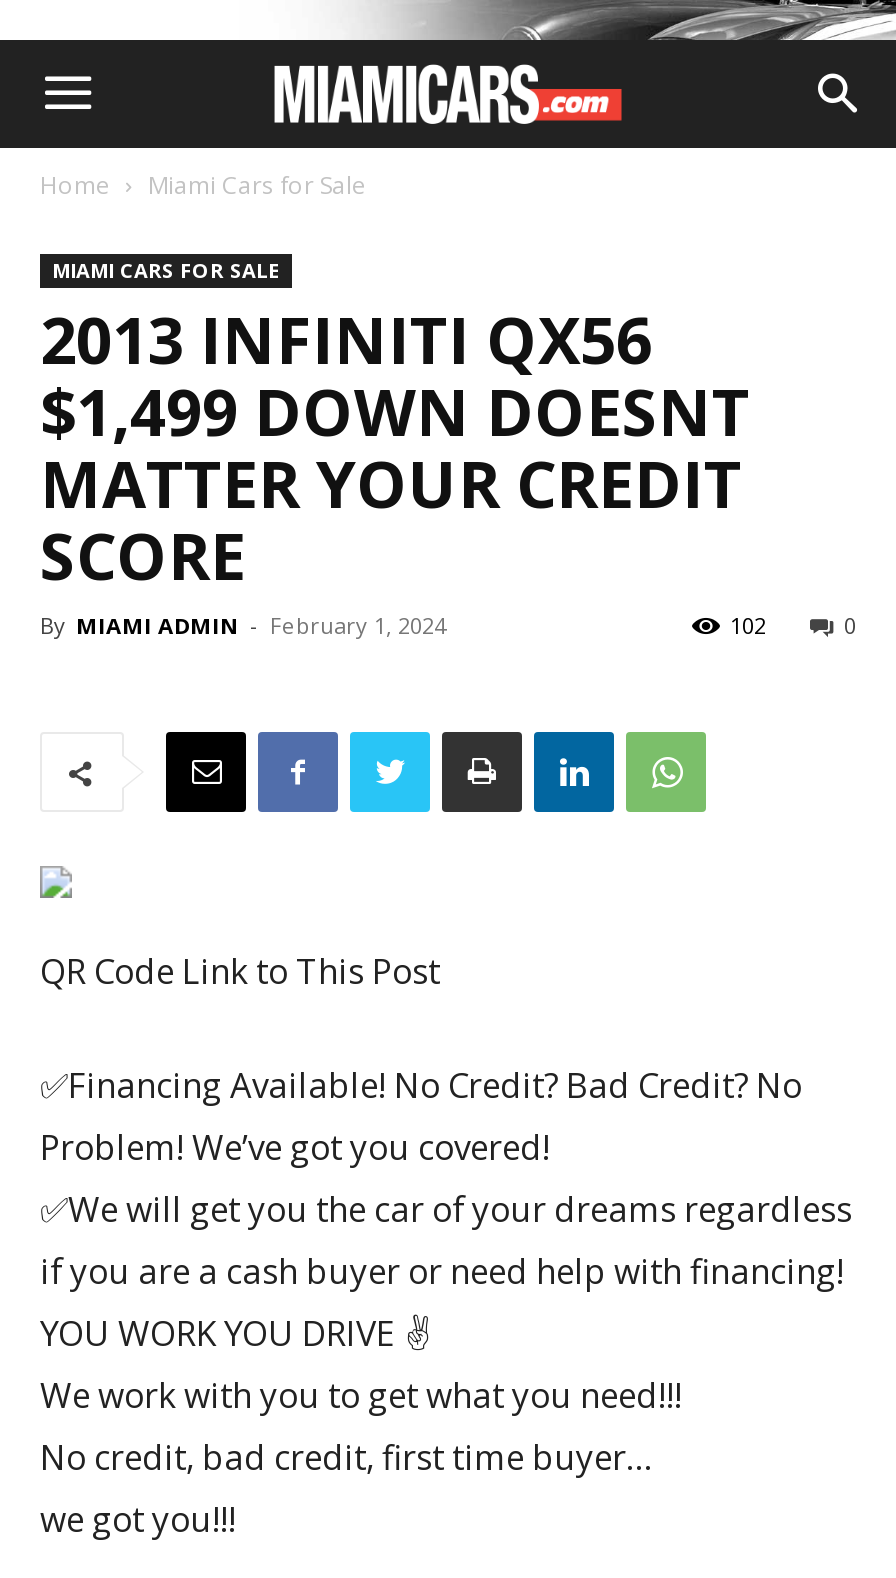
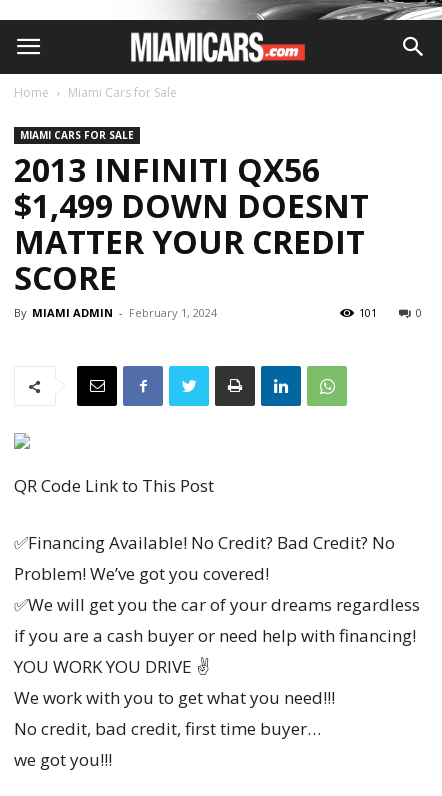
[730,610,766,640] 102 -> [359,305,377,320] 101

